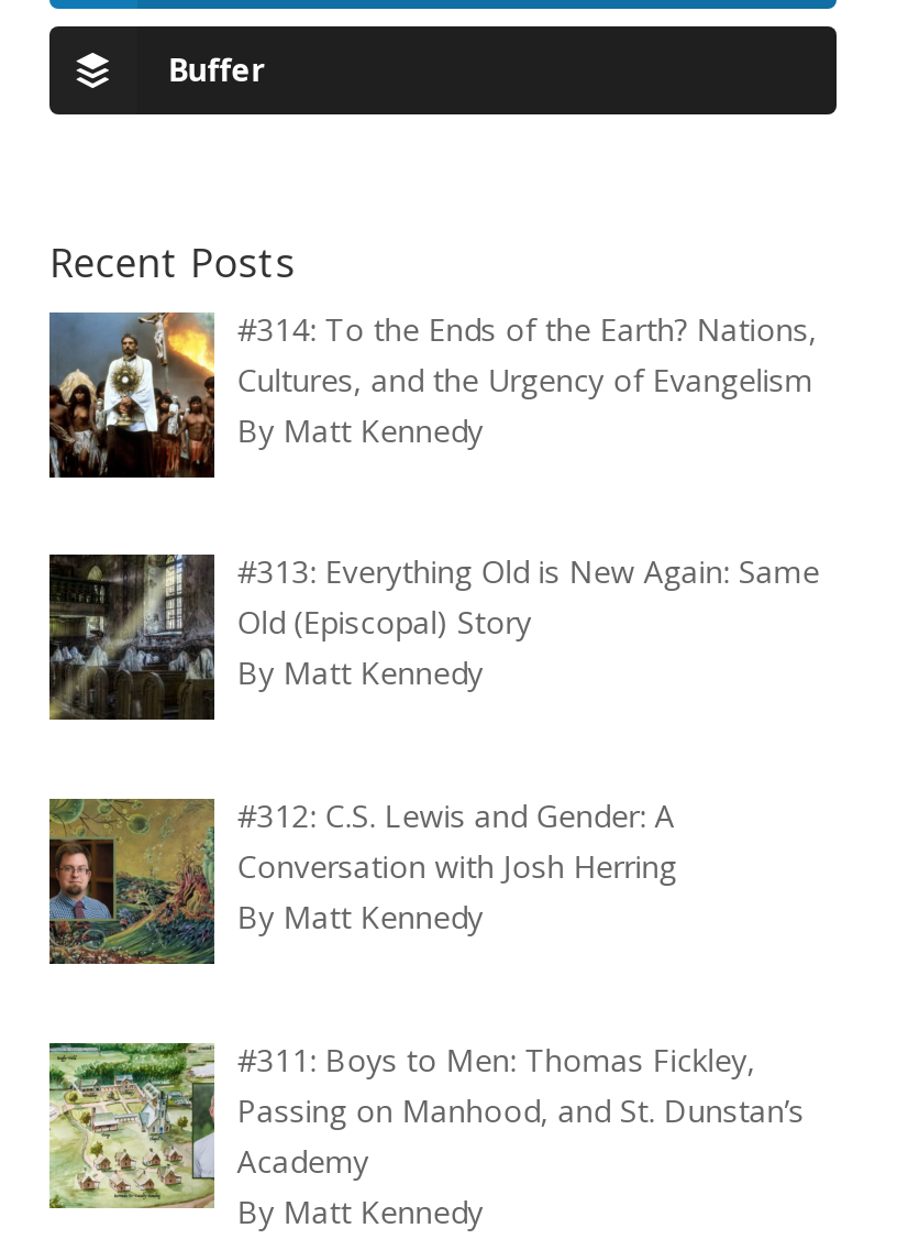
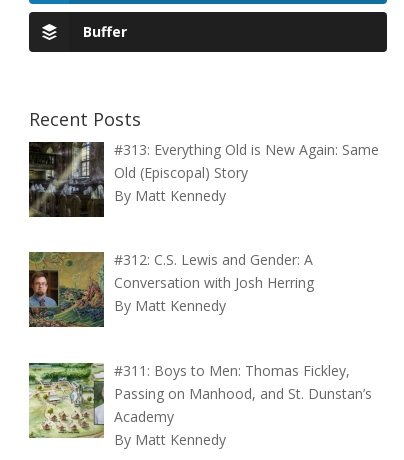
[47,307,817,478] [image] | #314: To the Ends of the Earth? Nations, | Cultures, and the Urgency of Evangelism | By Matt Kennedy -> none

